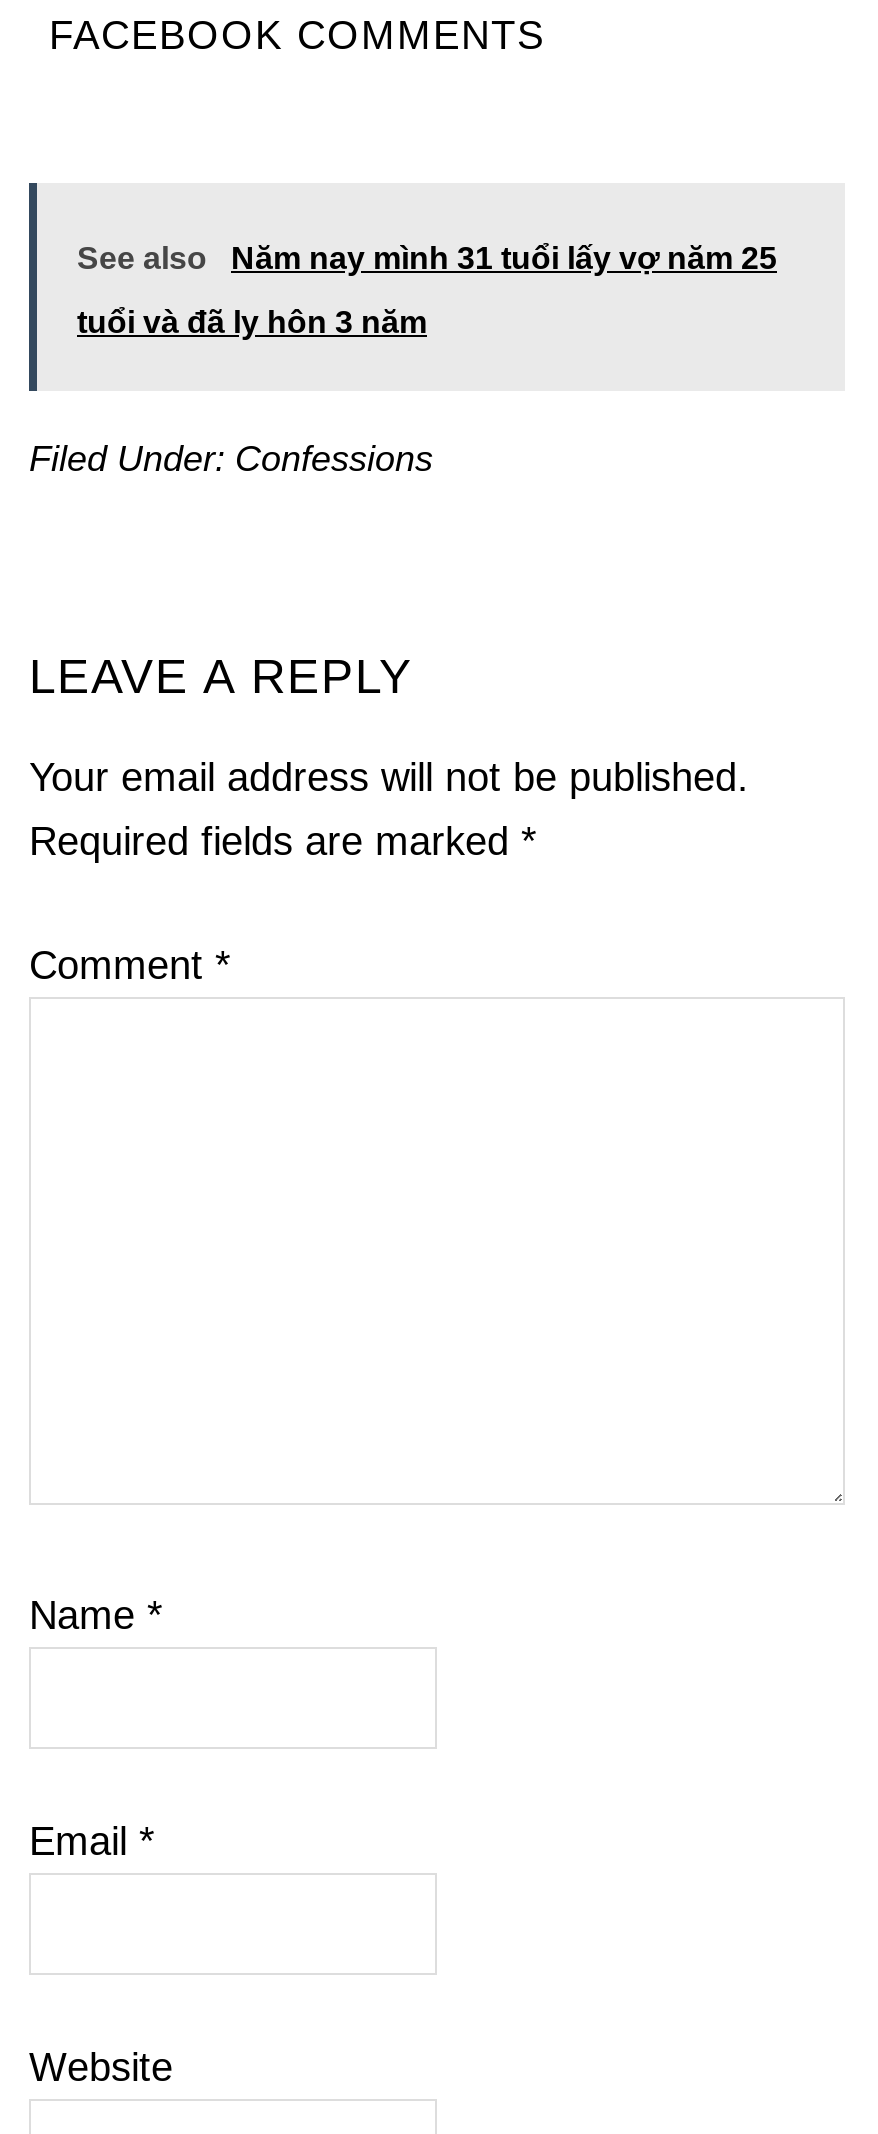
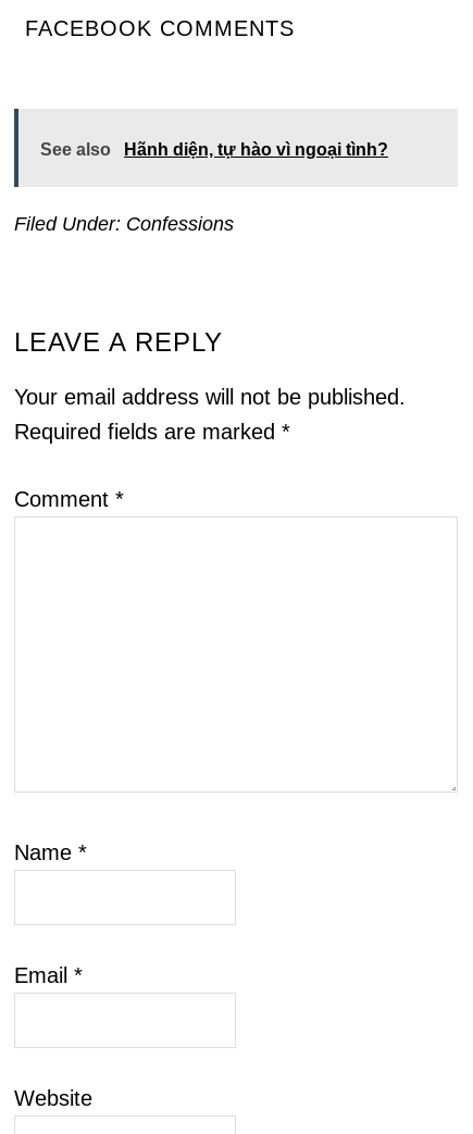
[77,241,777,339] Năm nay mình 31 tuổi lấy vợ năm 25 | tuổi và đã ly hôn 3 năm -> [124,140,388,159] Hãnh diện, tự hào vì ngoại tình?

